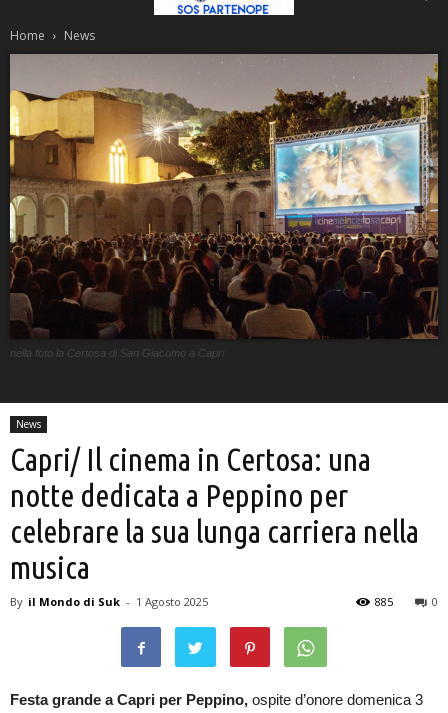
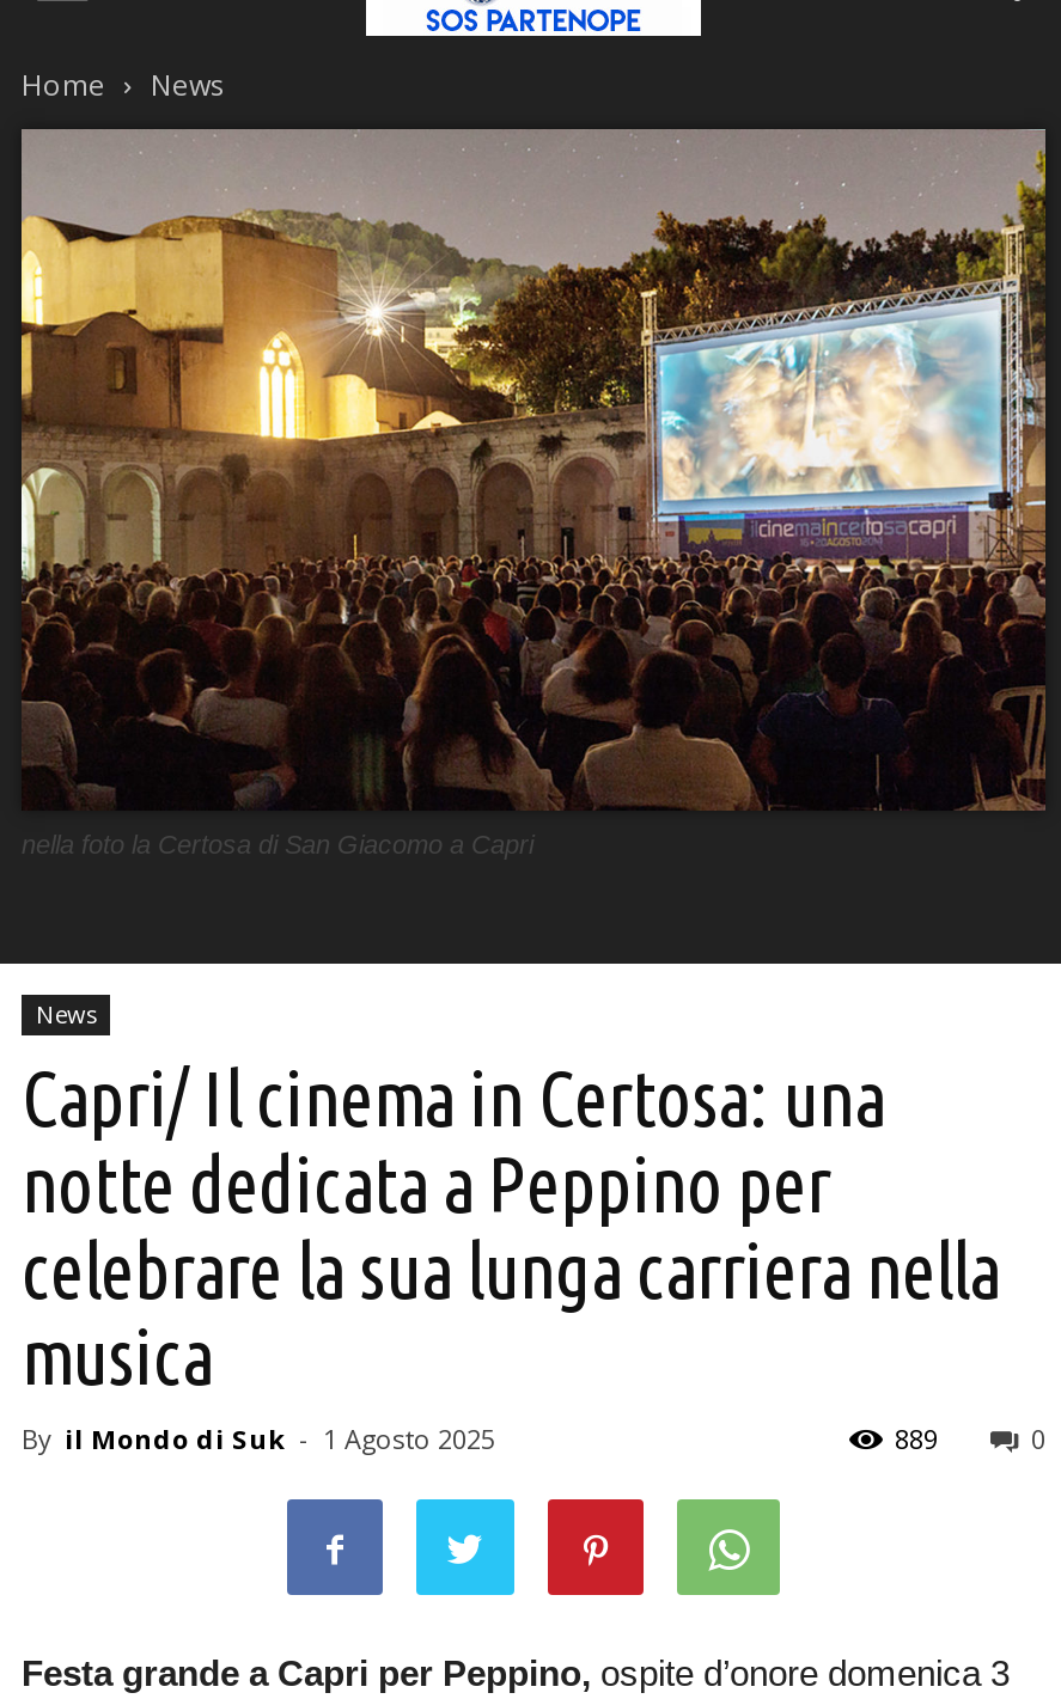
[375,594,393,609] 885 -> [895,1422,938,1457] 889

